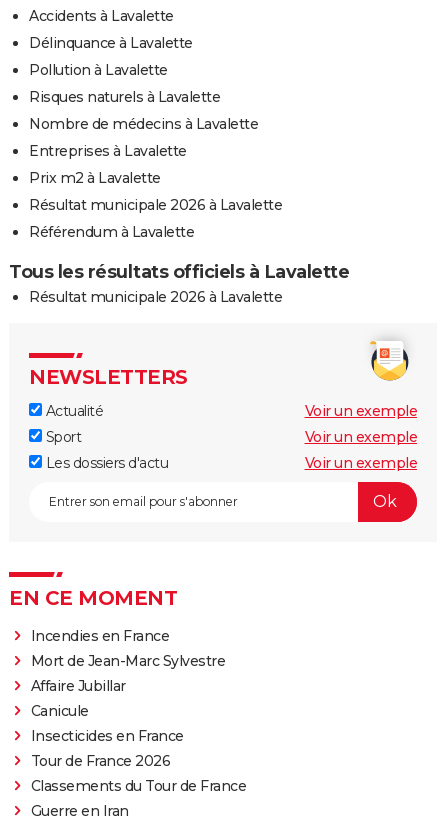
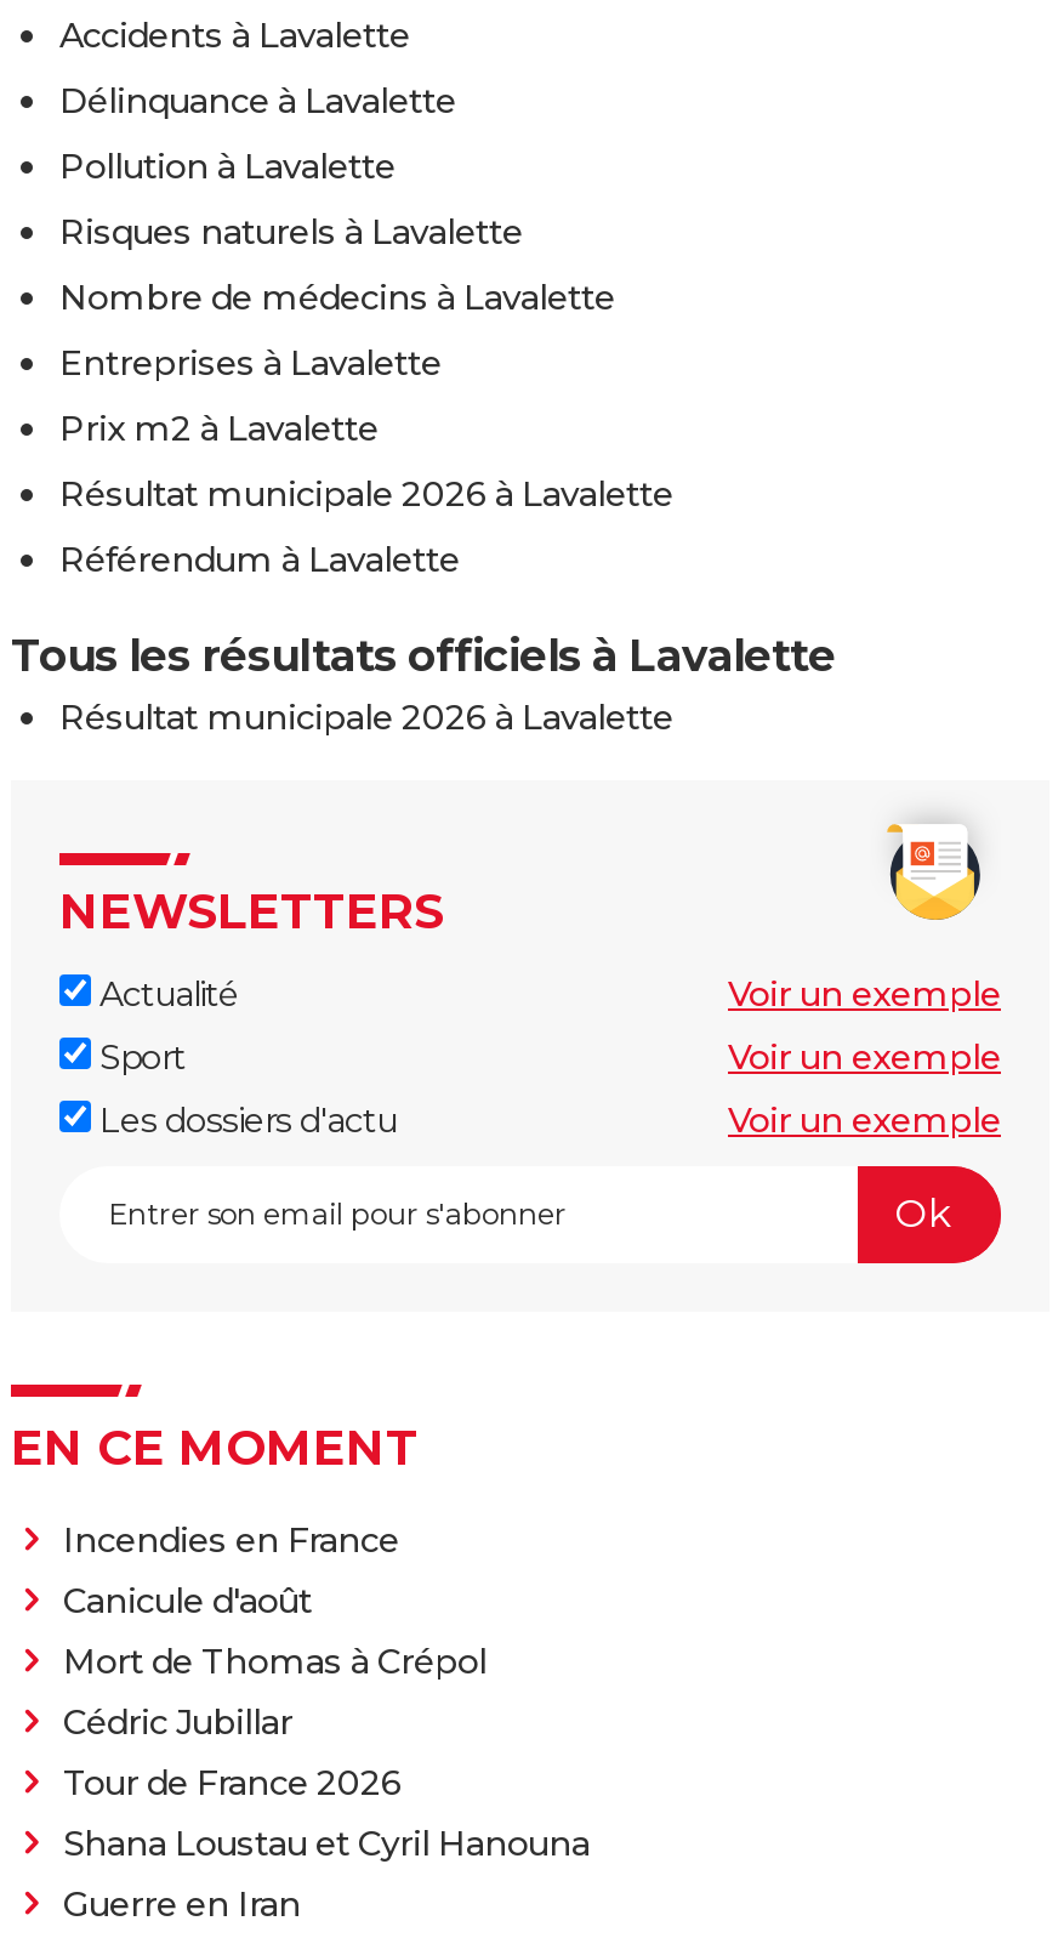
[30,651,225,744] Mort de Jean-Marc Sylvestre | Affaire Jubillar | Canicule | Insecticides en France -> [63,1578,487,1743] Canicule d'août | Mort de Thomas à Crépol | Cédric Jubillar
[30,776,246,794] Classements du Tour de France -> [63,1820,590,1864] Shana Loustau et Cyril Hanouna

